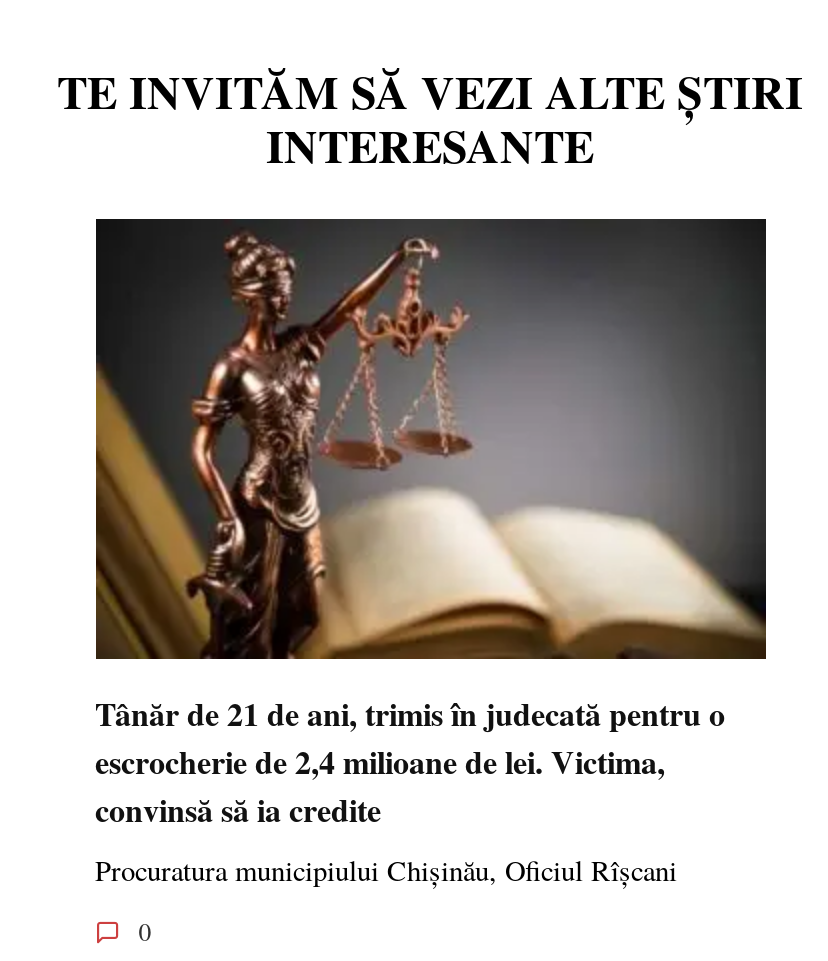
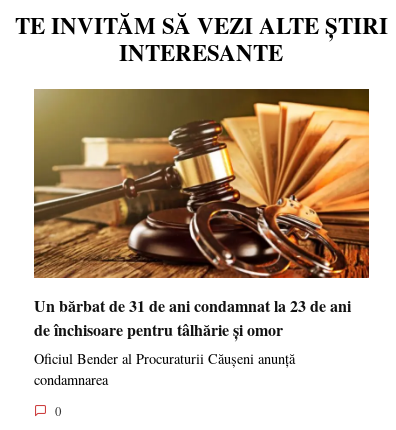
[94,217,768,888] [image] | Tânăr de 21 de ani, trimis în judecată pentru o | escrocherie de 2,4 milioane de lei. Victima, | convinsă să ia credite | Procuratura municipiului Chișinău, Oficiul Rîșcani -> [33,88,370,389] [image] | Un bărbat de 31 de ani condamnat la 23 de ani | de închisoare pentru tâlhărie și omor | Oficiul Bender al Procuraturii Căușeni anunță | condamnarea

